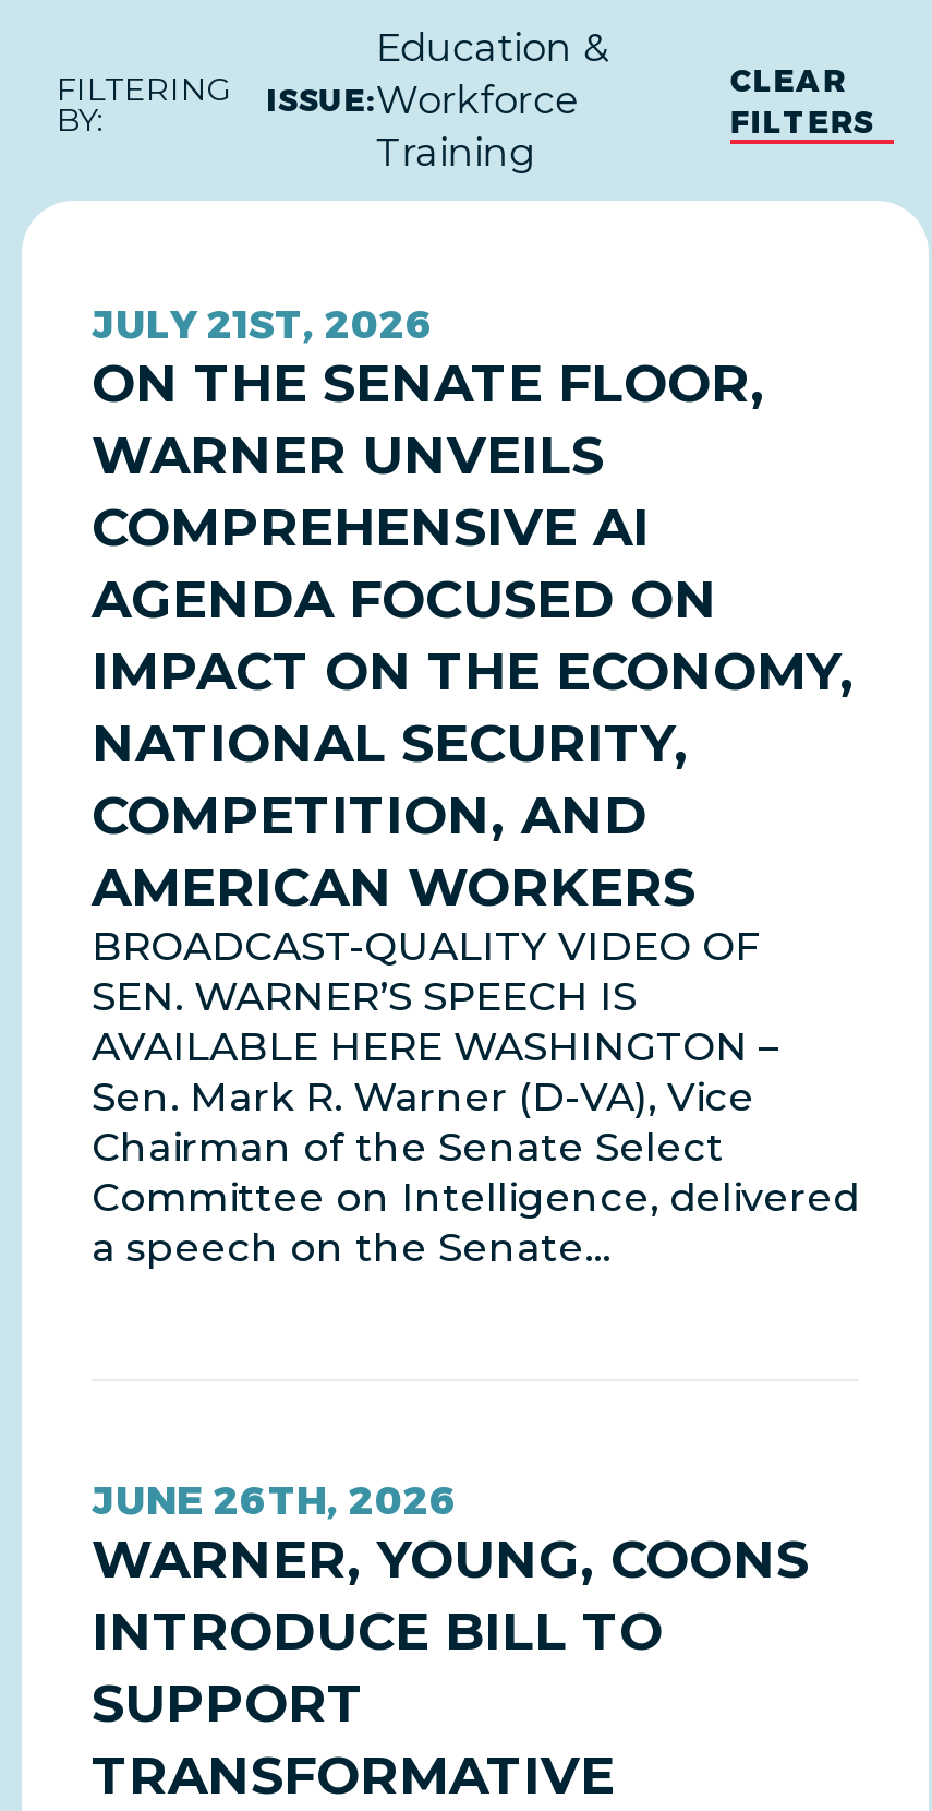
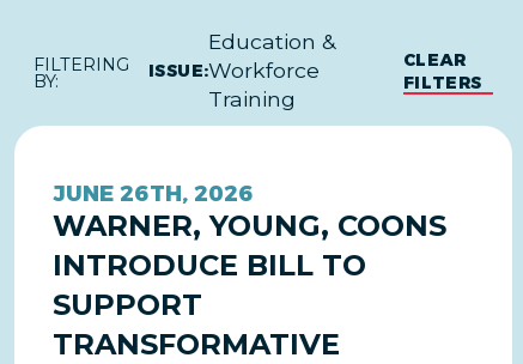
[92,300,859,1271] JULY 21ST, 2026 | ON THE SENATE FLOOR, | WARNER UNVEILS | COMPREHENSIVE AI | AGENDA FOCUSED ON | IMPACT ON THE ECONOMY, | NATIONAL SECURITY, | COMPETITION, AND | AMERICAN WORKERS | BROADCAST-QUALITY VIDEO OF | SEN. WARNER’S SPEECH IS | AVAILABLE HERE WASHINGTON – | Sen. Mark R. Warner (D-VA), Vice | Chairman of the Senate Select | Committee on Intelligence, delivered | a speech on the Senate… -> none

